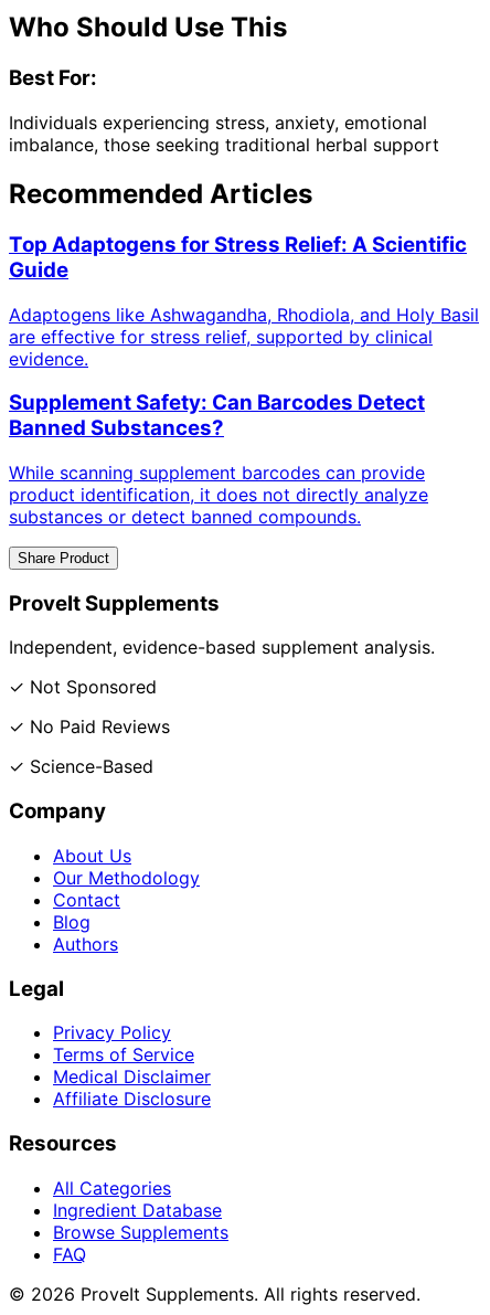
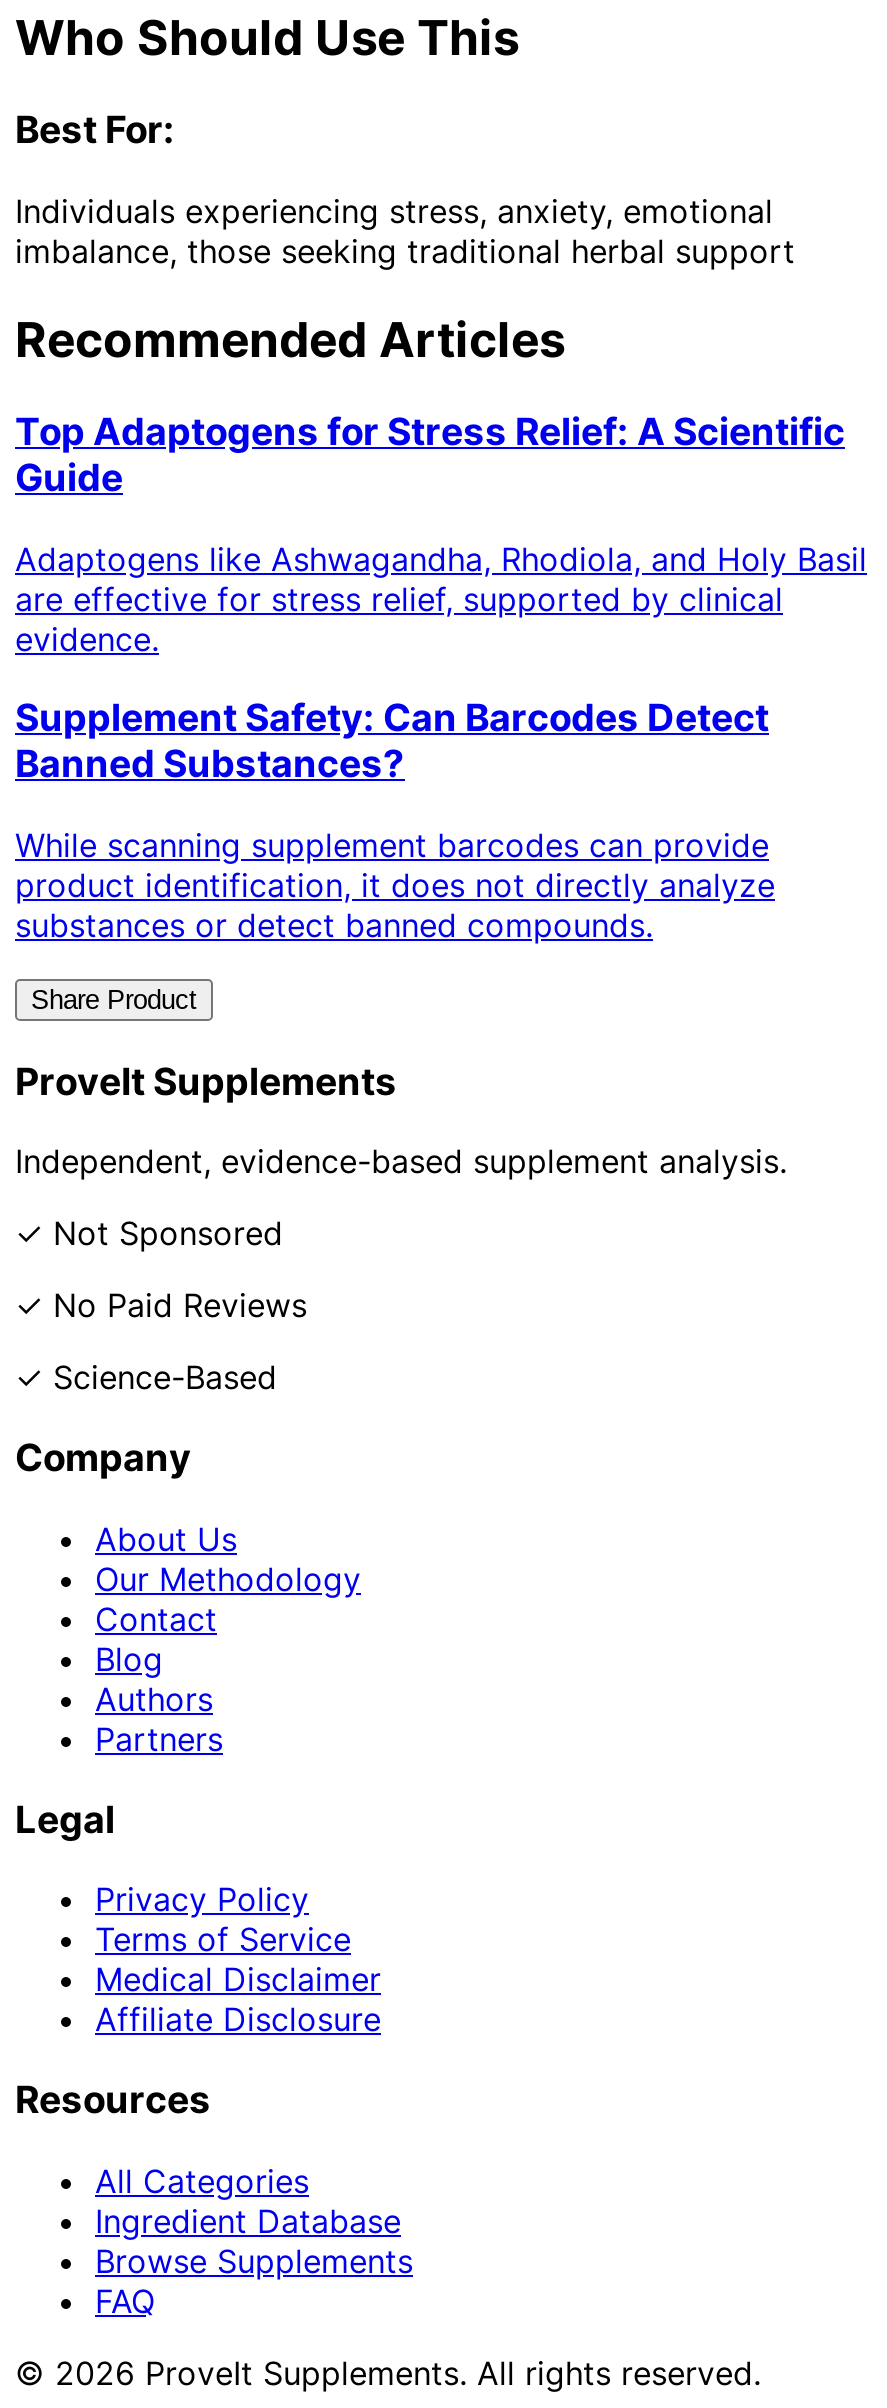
none -> [95,1719,223,1759] Partners

